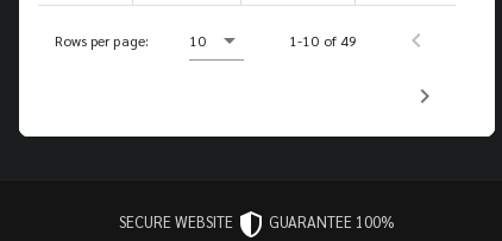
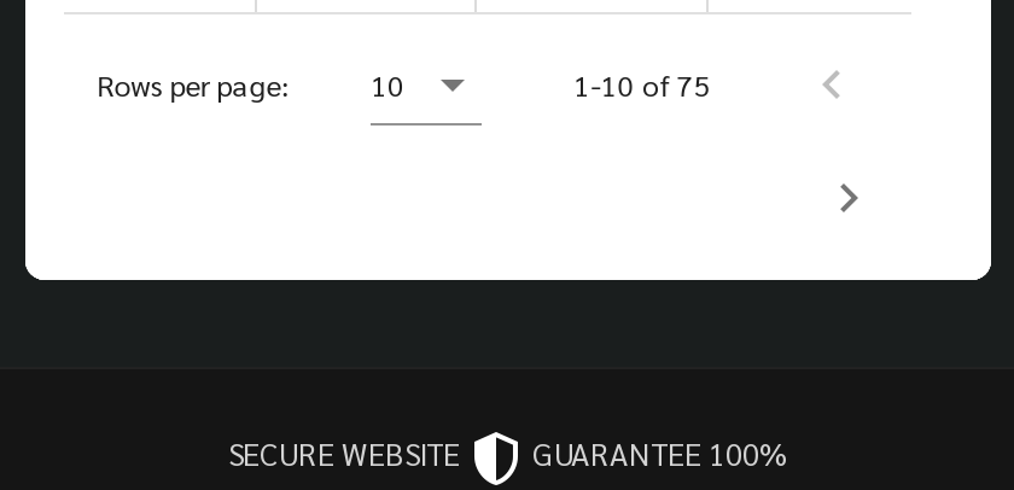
[289,31,357,50] 1-10 of 49 -> [573,65,711,103] 1-10 of 75

